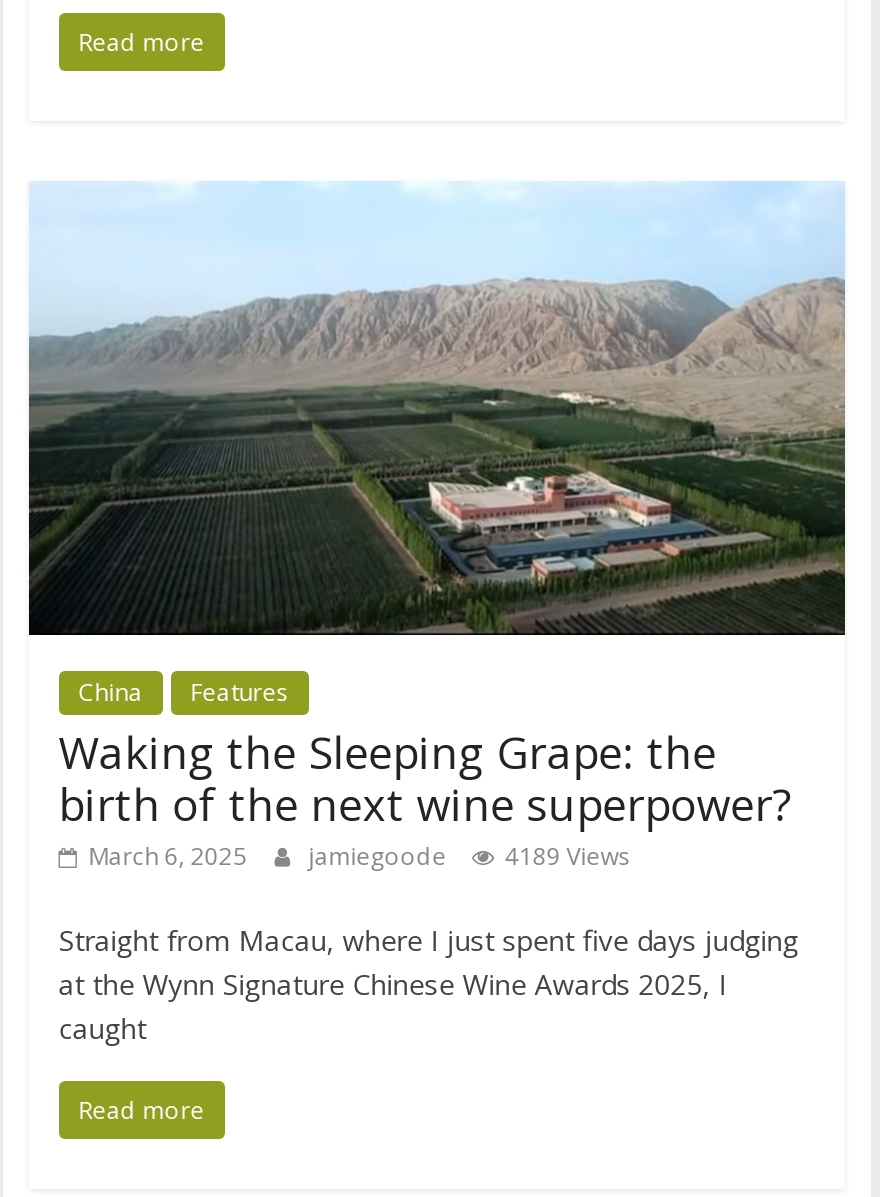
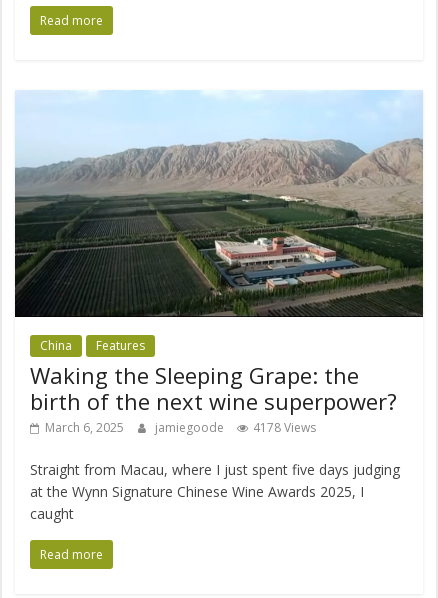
[89,839,631,873] March 6, 2025 jamiegoode 4189 Views -> [45,419,316,436] March 6, 2025 jamiegoode 4178 Views

